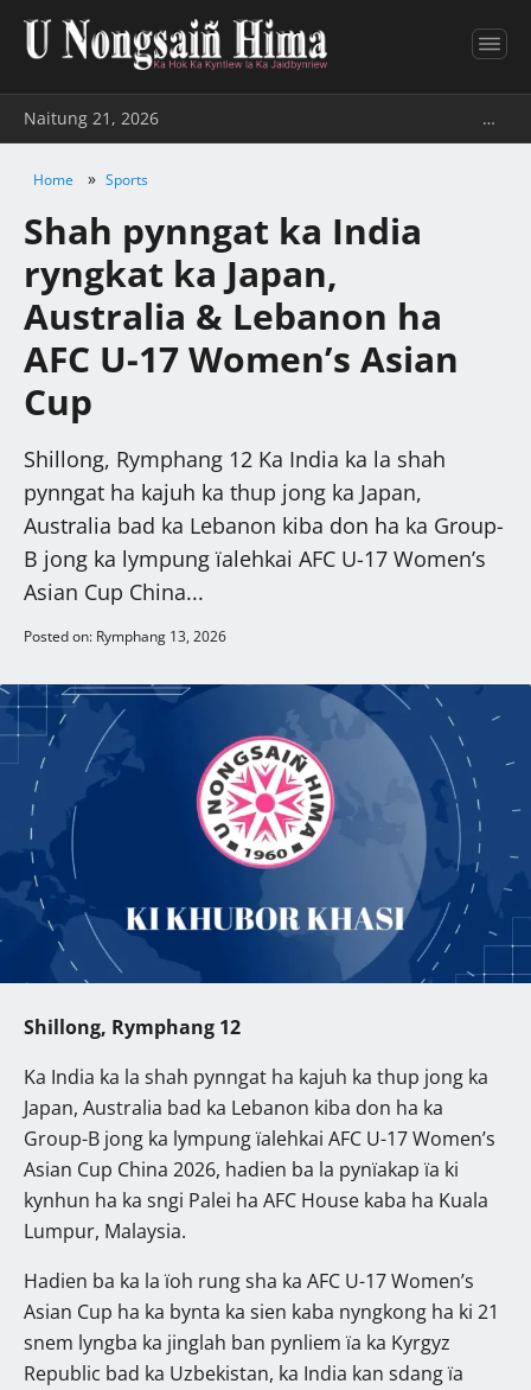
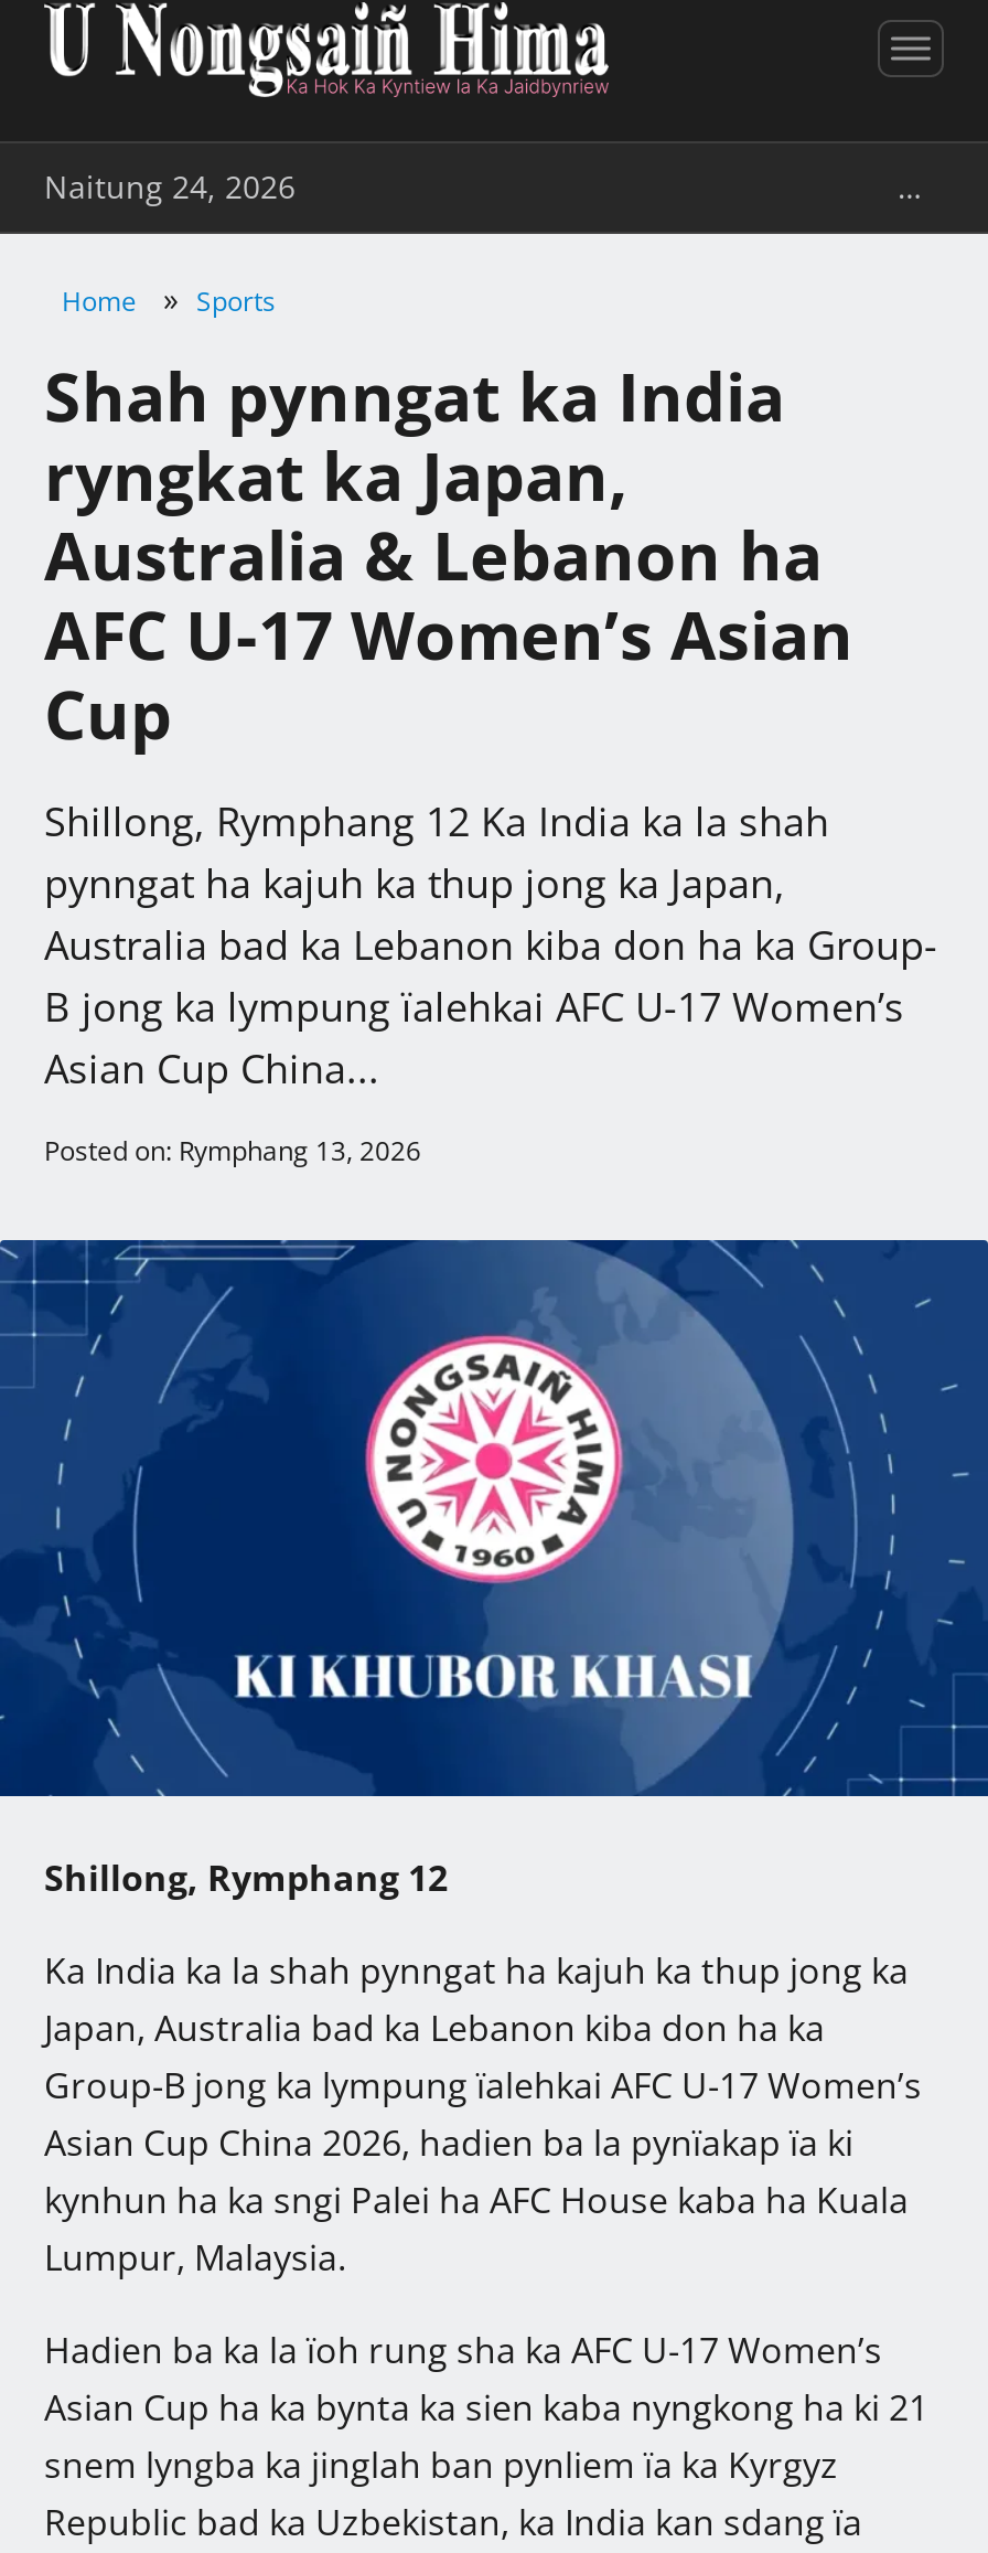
[24,107,159,129] Naitung 21, 2026 -> [44,165,296,207] Naitung 24, 2026

